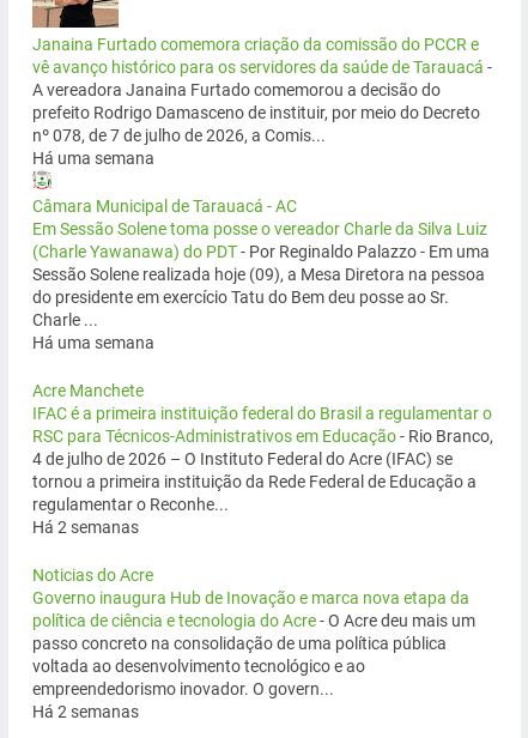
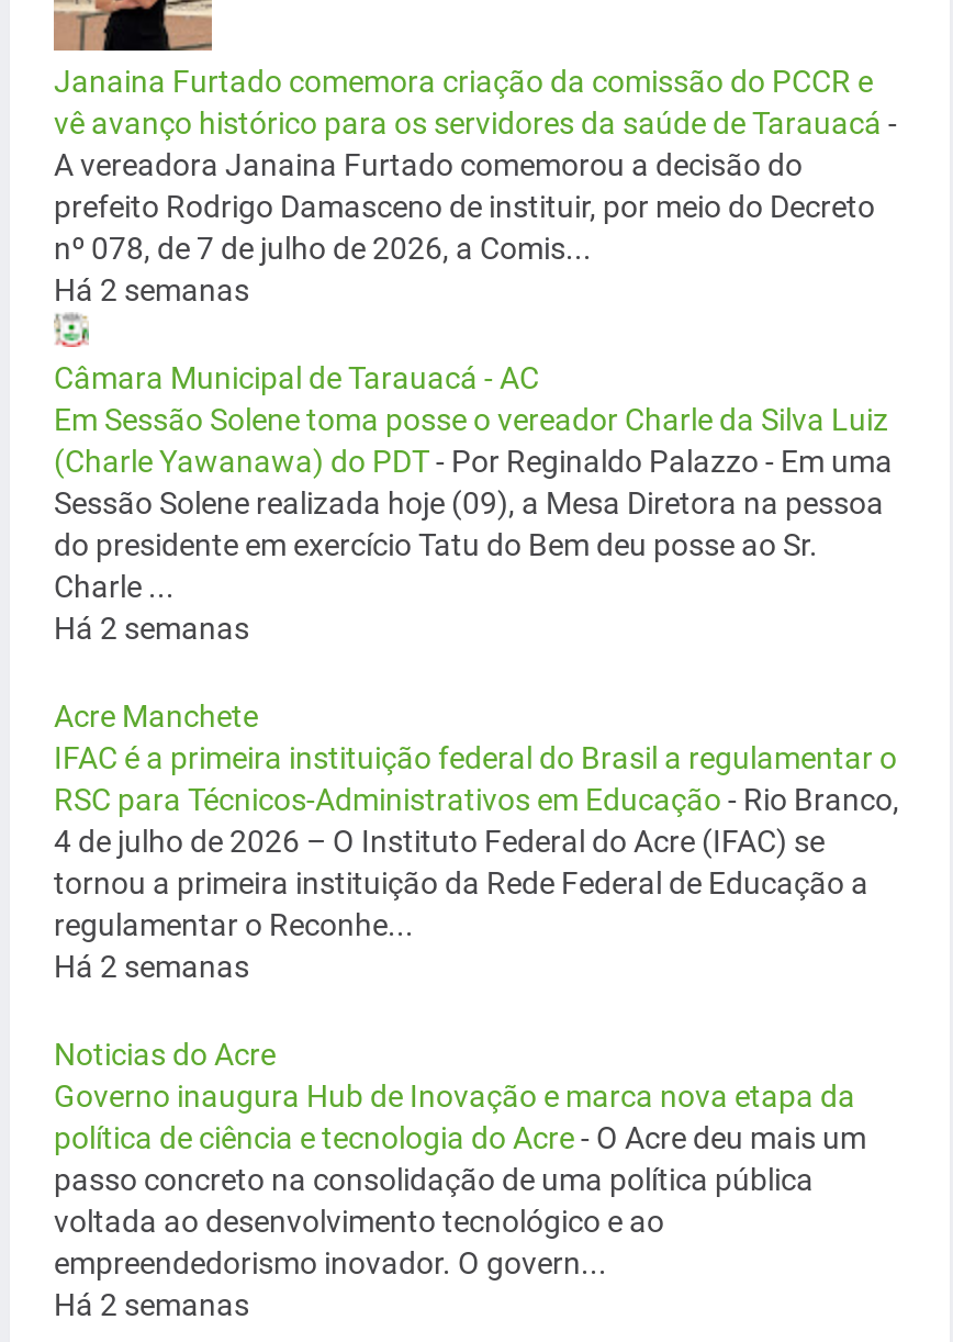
[32,149,154,168] Há uma semana -> [54,273,249,308] Há 2 semanas
[32,333,154,352] Há uma semana -> [54,611,249,646] Há 2 semanas

